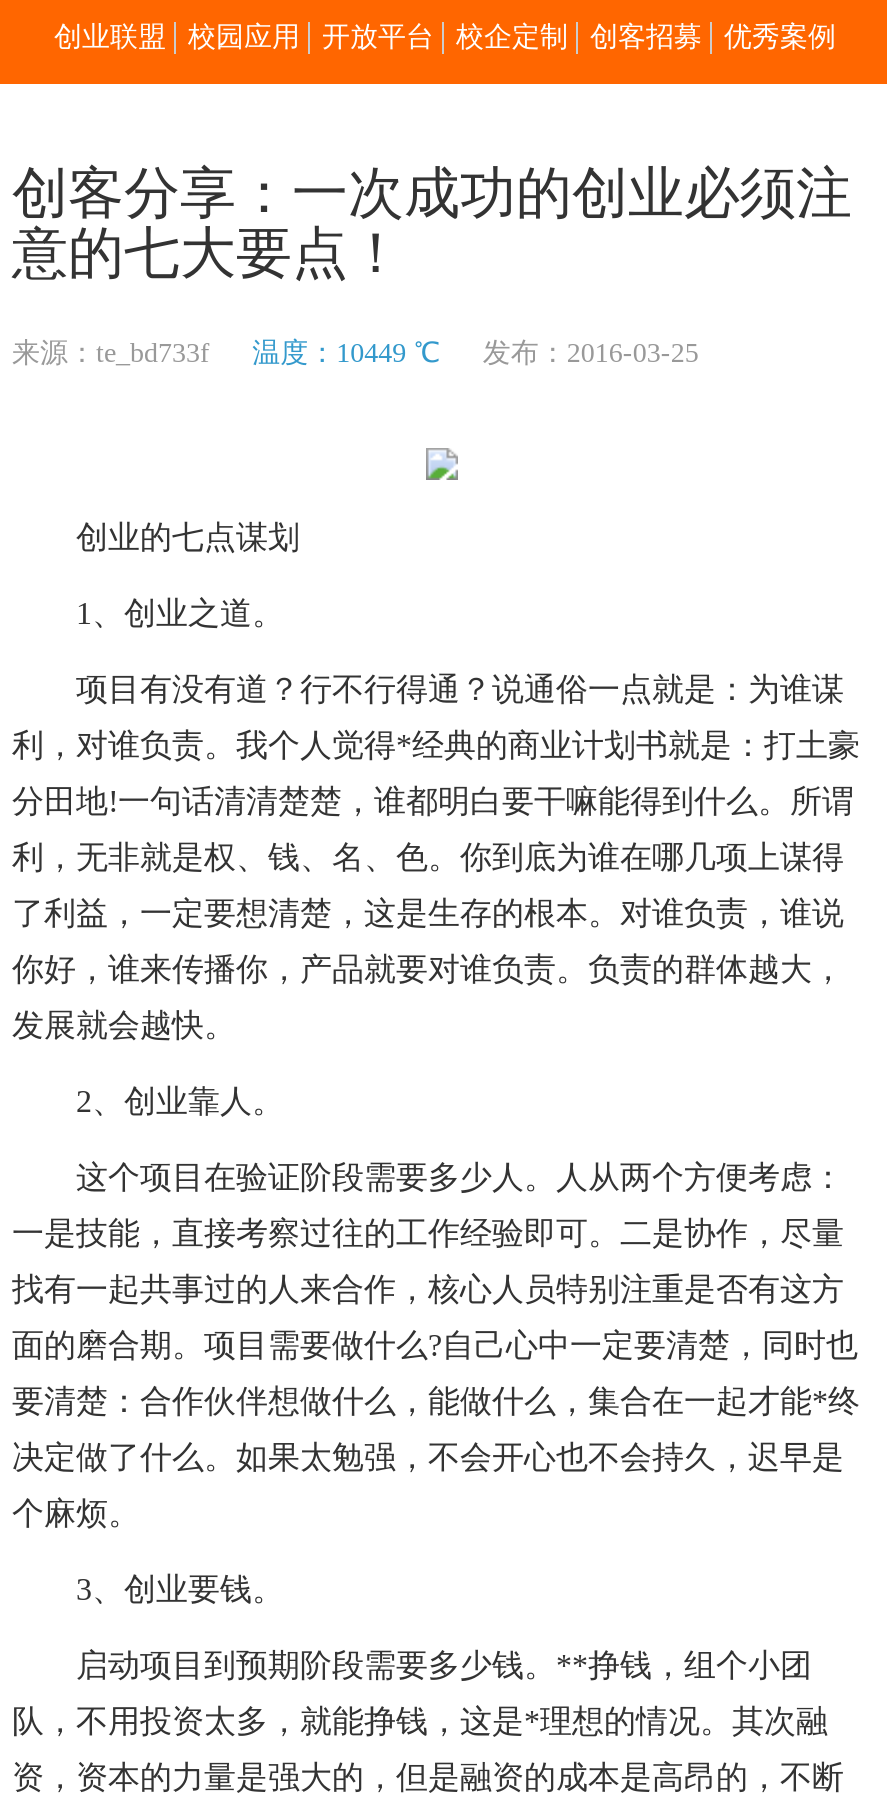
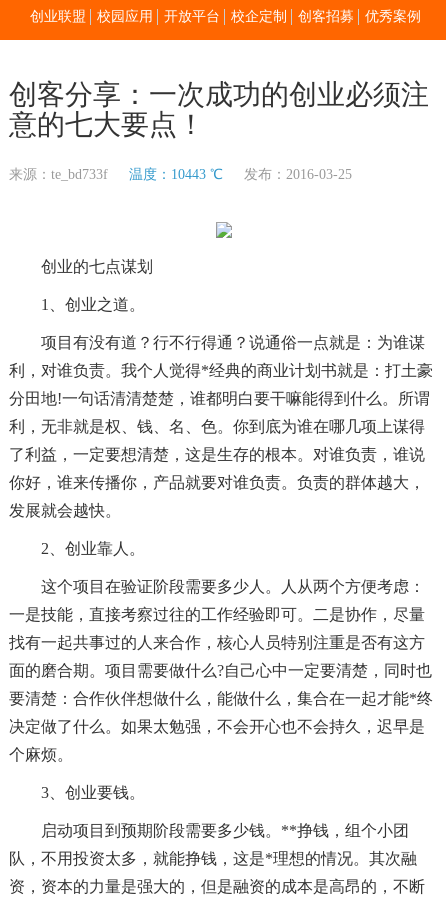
[12,338,699,368] 来源：te_bd733f 温度：10449 ℃ 发布：2016-03-25 -> [9,167,352,182] 来源：te_bd733f 温度：10443 ℃ 发布：2016-03-25

